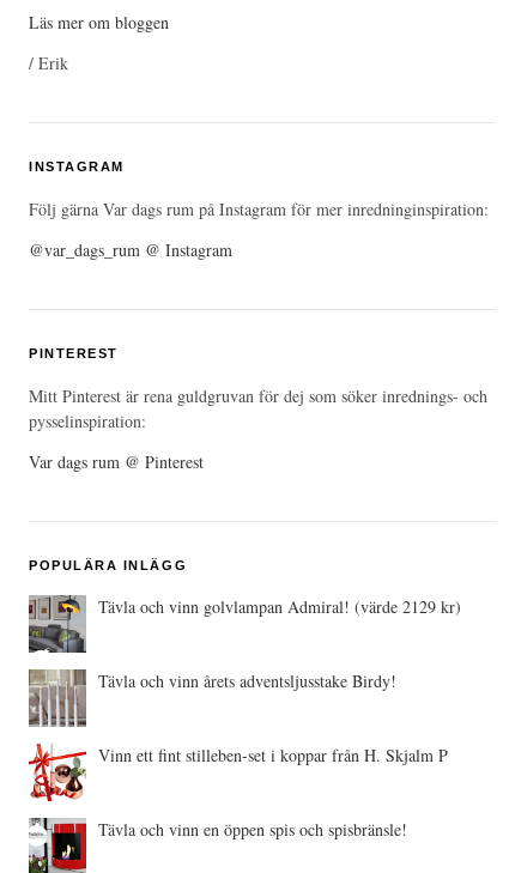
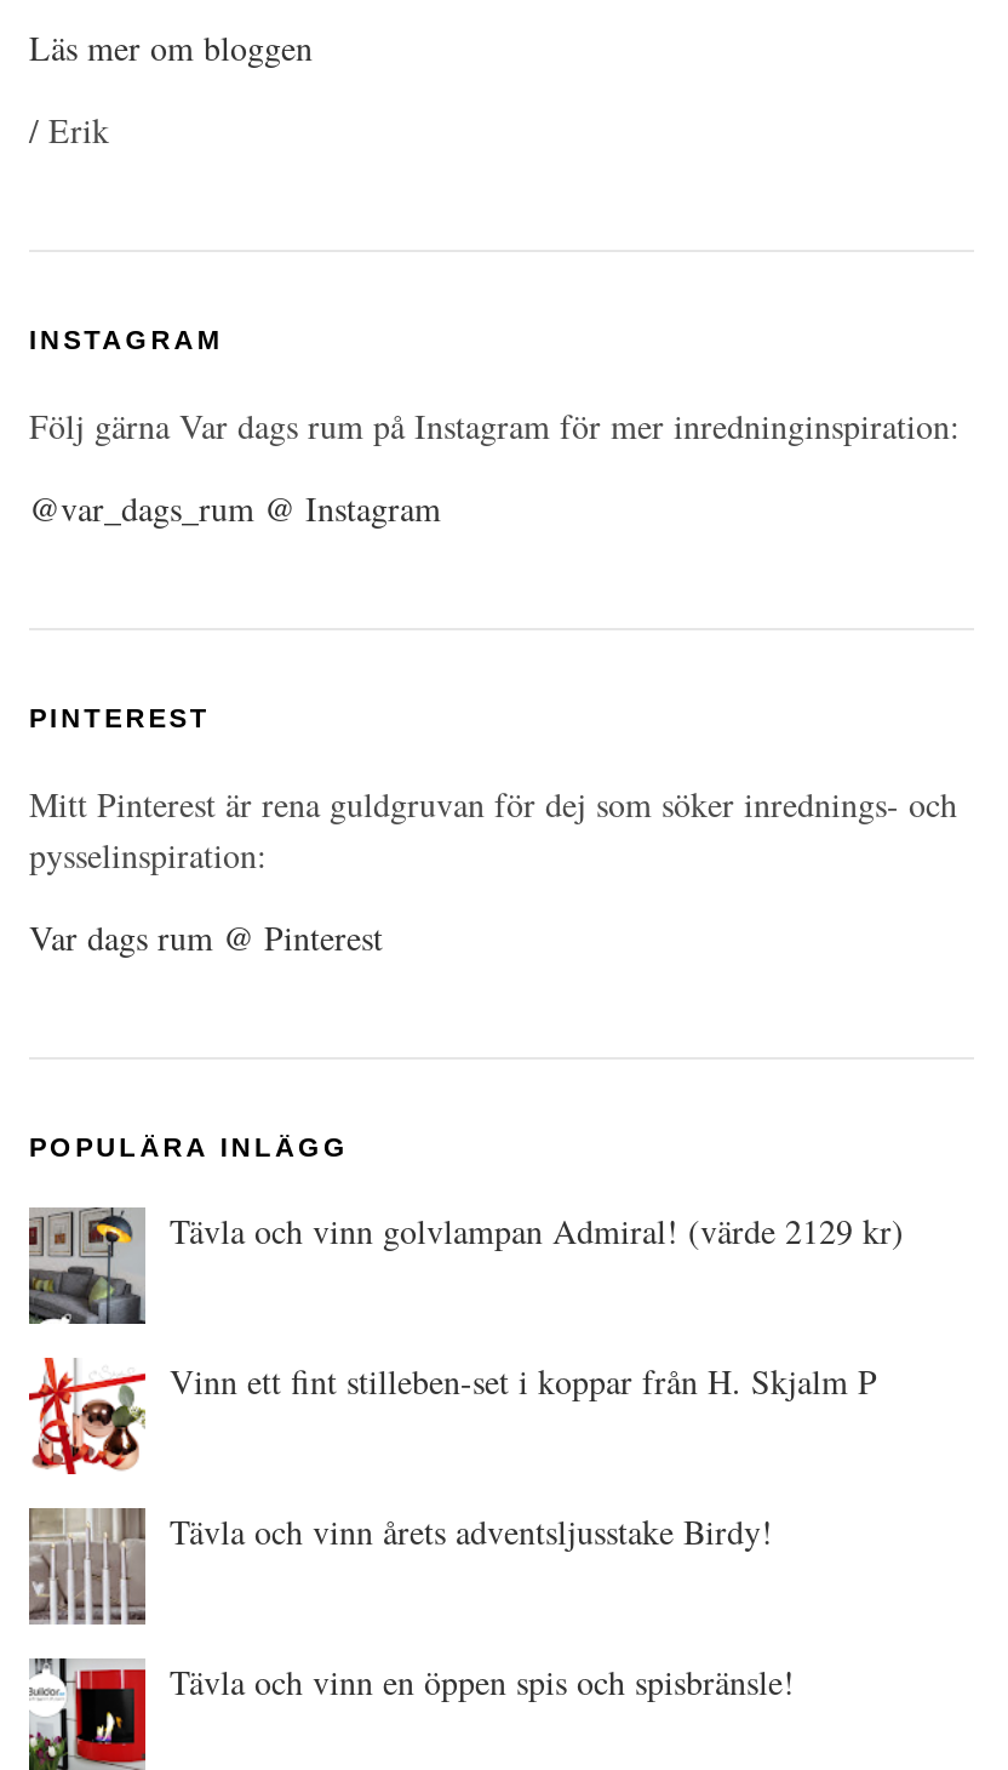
moved [28,668,396,729] -> [27,1506,773,1629]: [image] | Tävla och vinn årets adventsljusstake Birdy!
moved [28,742,448,802] -> [27,1355,877,1477]: [image] | Vinn ett fint stilleben-set i koppar från H. Skjalm P

